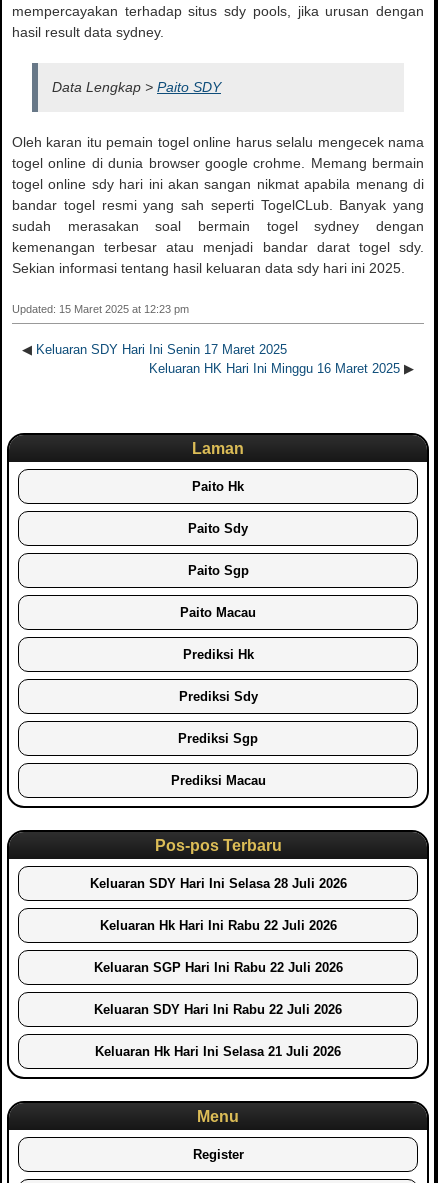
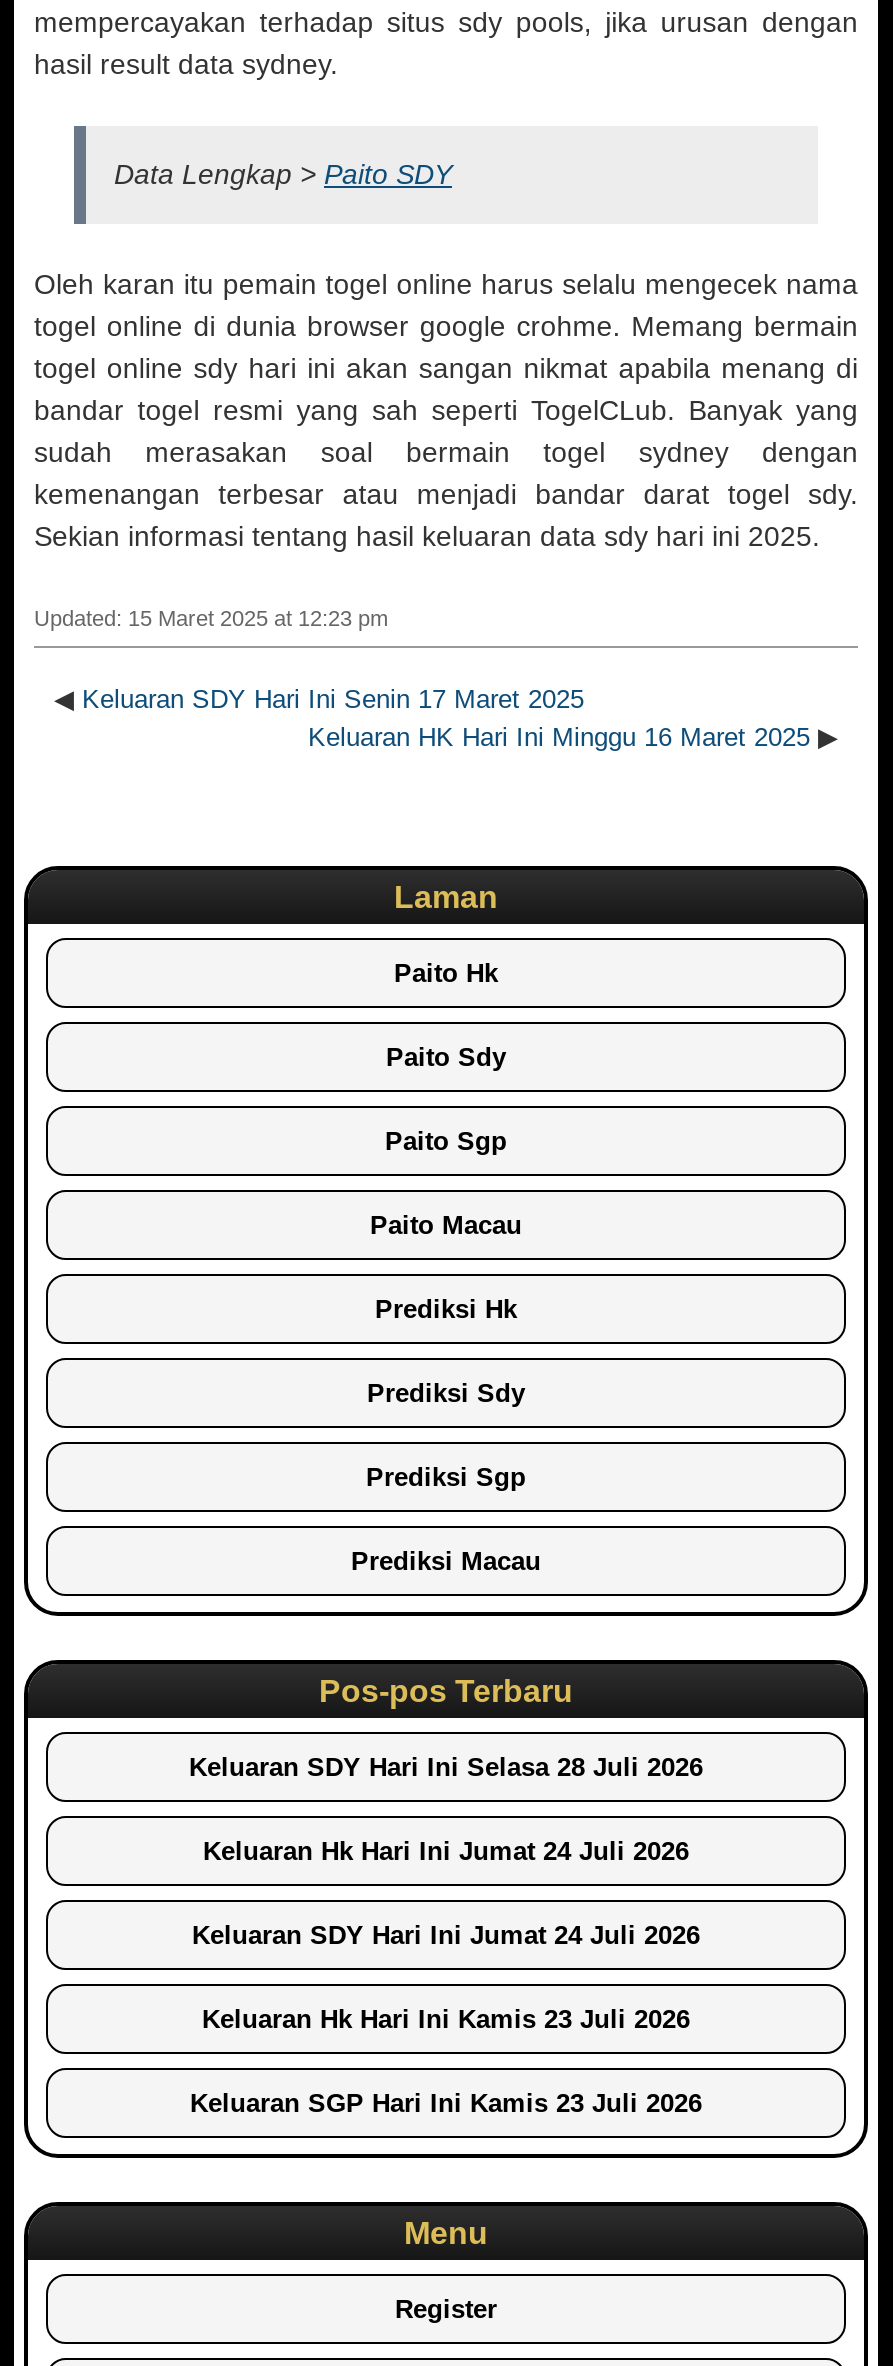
[99,918,336,933] Keluaran Hk Hari Ini Rabu 22 Juli 2026 -> [203,1836,689,1866] Keluaran Hk Hari Ini Jumat 24 Juli 2026
[93,960,342,975] Keluaran SGP Hari Ini Rabu 22 Juli 2026 -> [192,1920,700,1950] Keluaran SDY Hari Ini Jumat 24 Juli 2026
[94,1002,342,1017] Keluaran SDY Hari Ini Rabu 22 Juli 2026 -> [202,2004,690,2034] Keluaran Hk Hari Ini Kamis 23 Juli 2026
[95,1044,341,1059] Keluaran Hk Hari Ini Selasa 21 Juli 2026 -> [190,2088,702,2118] Keluaran SGP Hari Ini Kamis 23 Juli 2026

